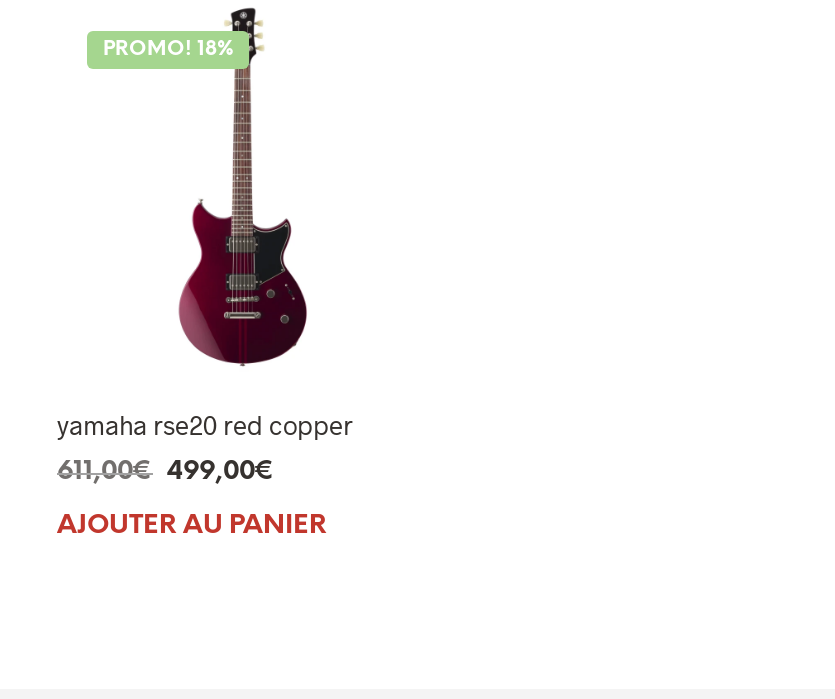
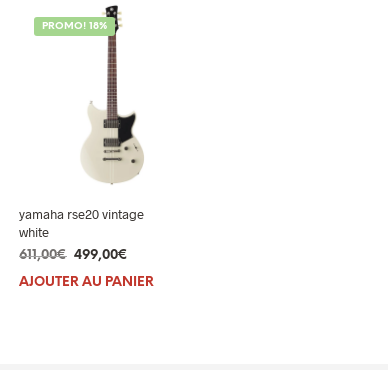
[57,193,353,441] [image] | yamaha rse20 red copper -> [19,104,144,240] [image] | yamaha rse20 vintage | white

